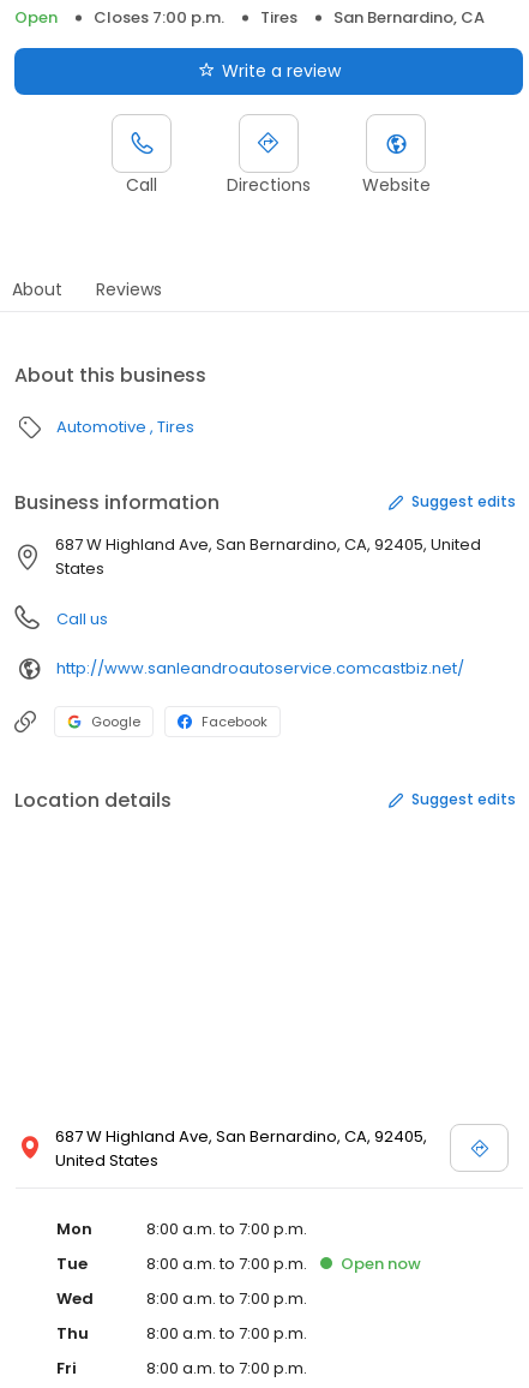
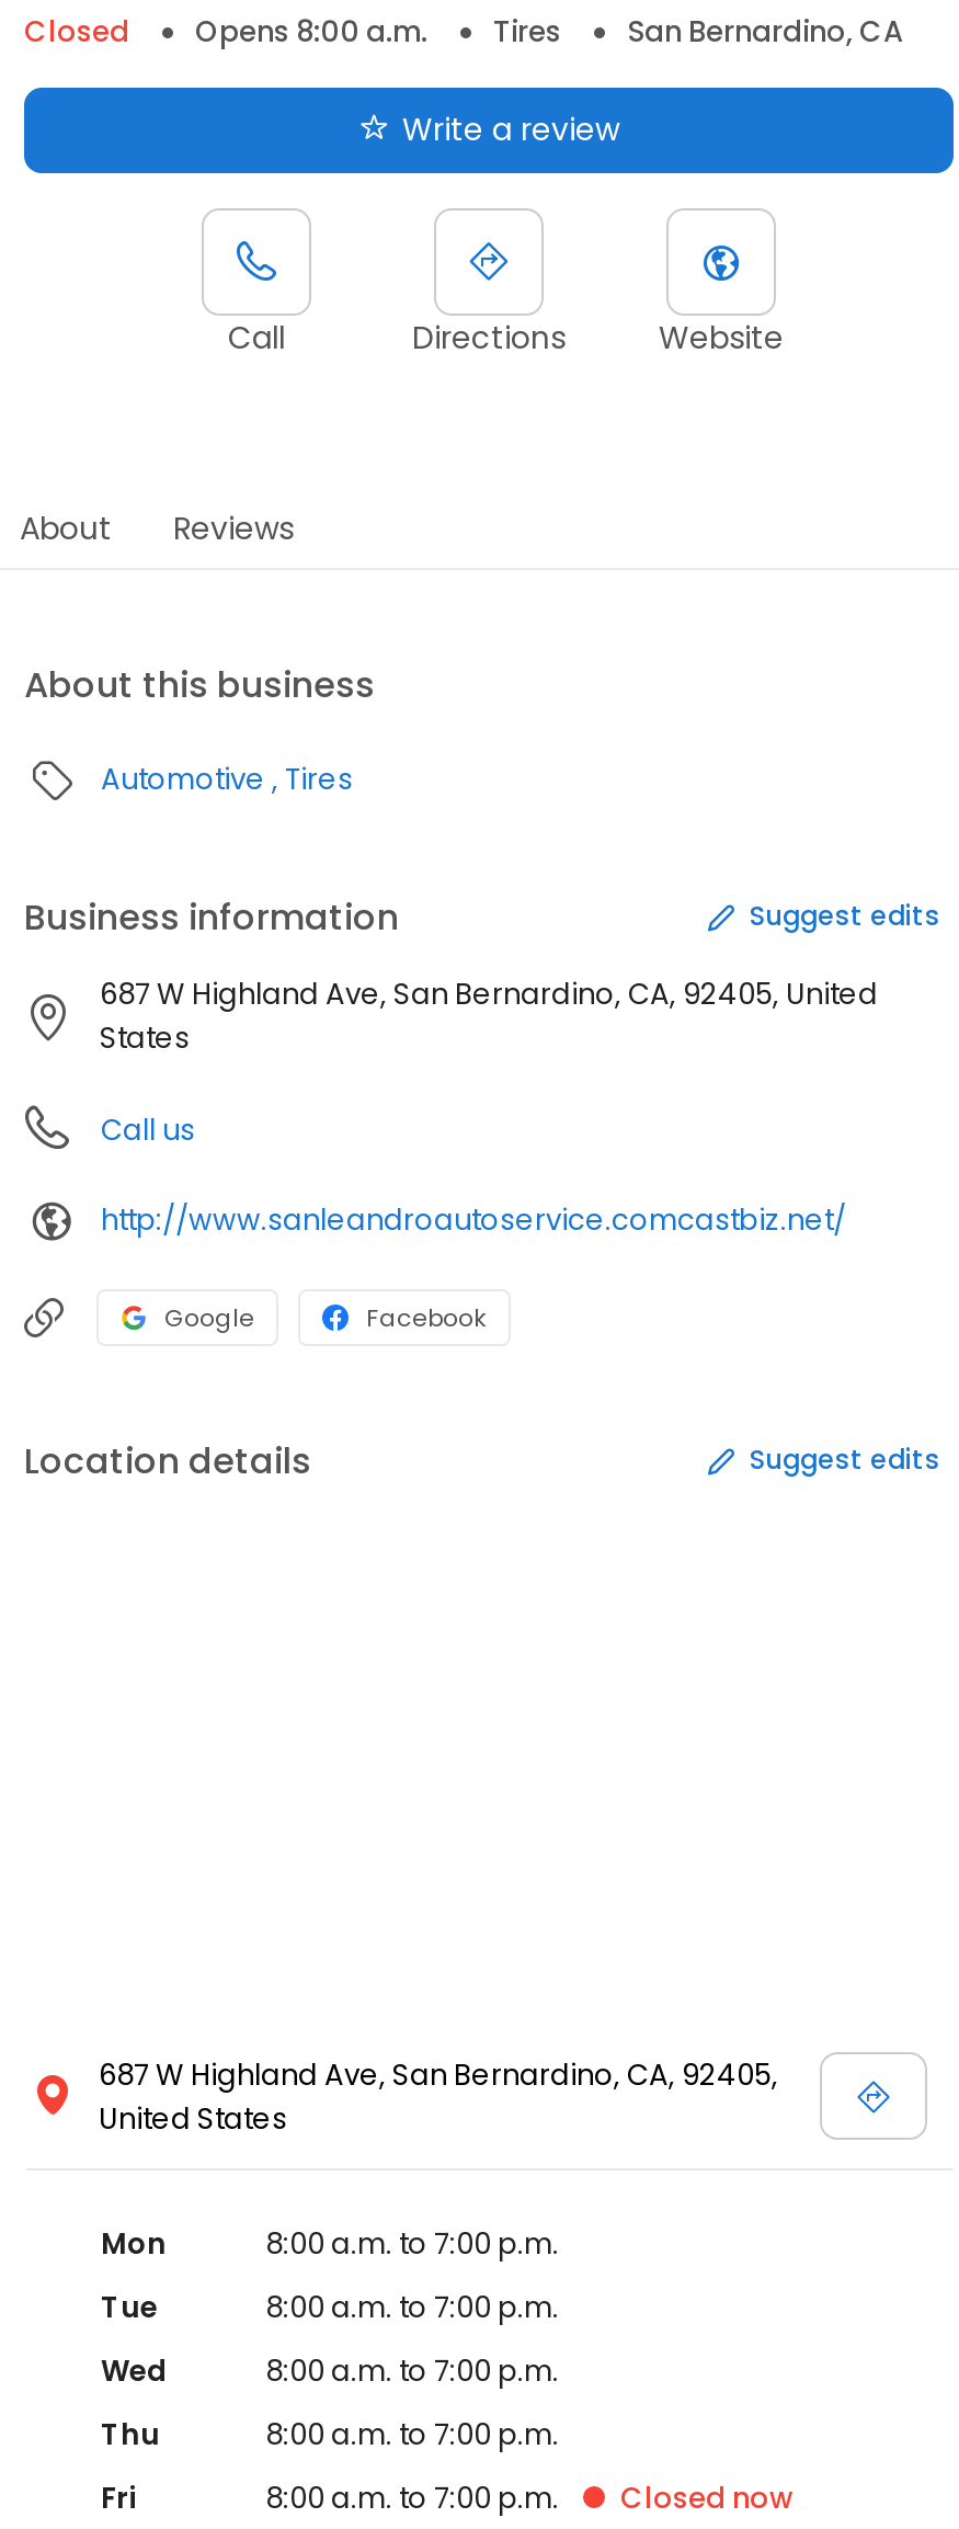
[14,6,224,29] Open | Closes 7:00 p.m. -> [24,11,427,52] Closed | Opens 8:00 a.m.
[341,1252,421,1275] Open now -> none
none -> [620,2477,794,2519] Closed now

